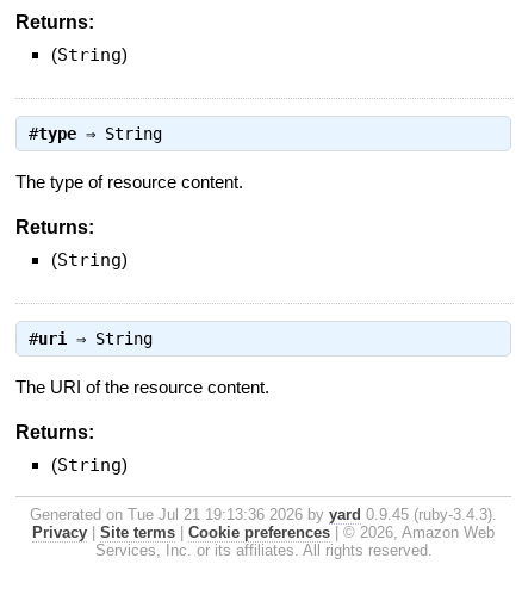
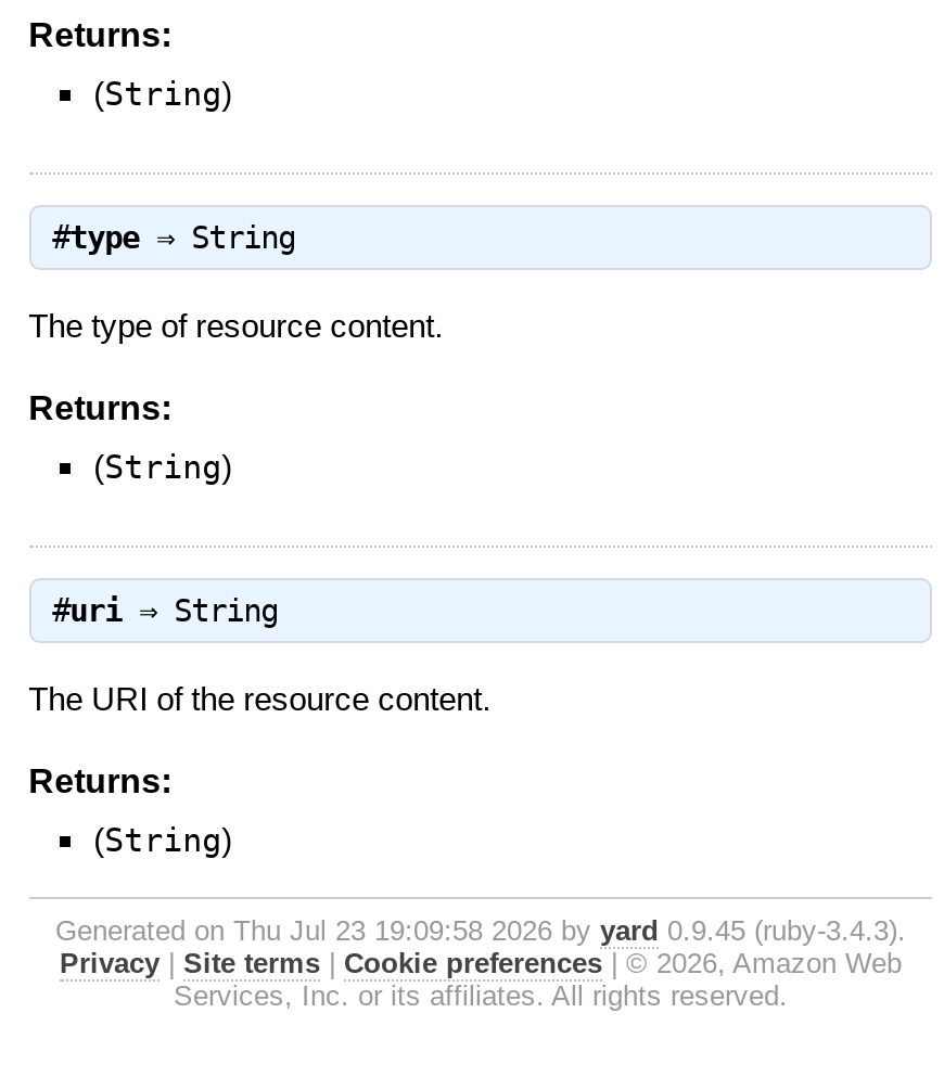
[30,505,497,523] Generated on Tue Jul 21 19:13:36 2026 by yard 0.9.45 (ruby-3.4.3). -> [55,914,906,946] Generated on Thu Jul 23 19:09:58 2026 by yard 0.9.45 (ruby-3.4.3).

